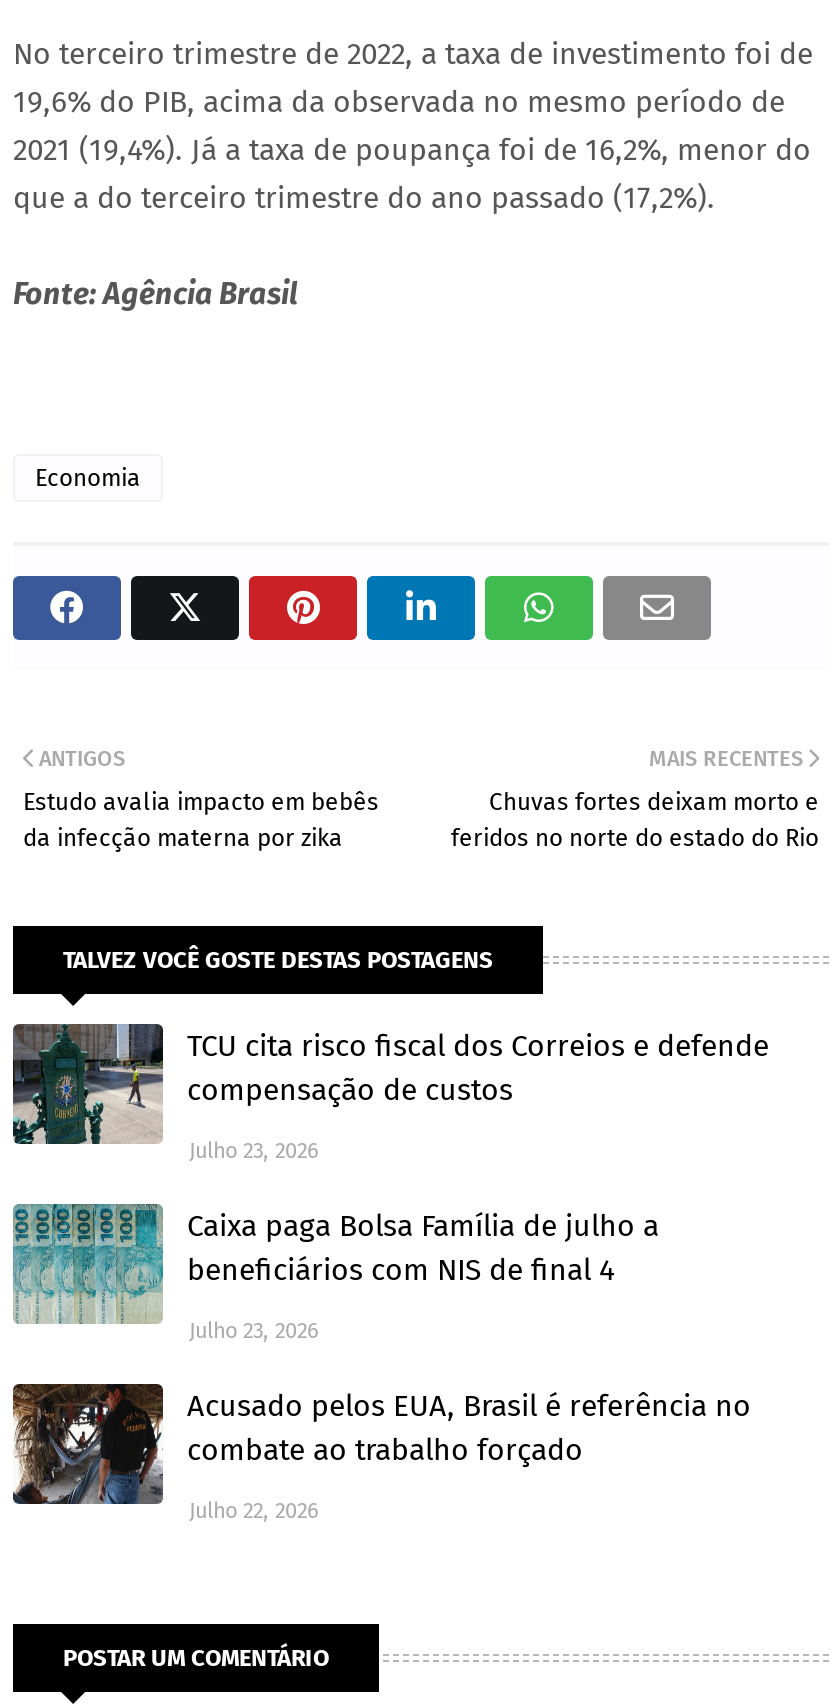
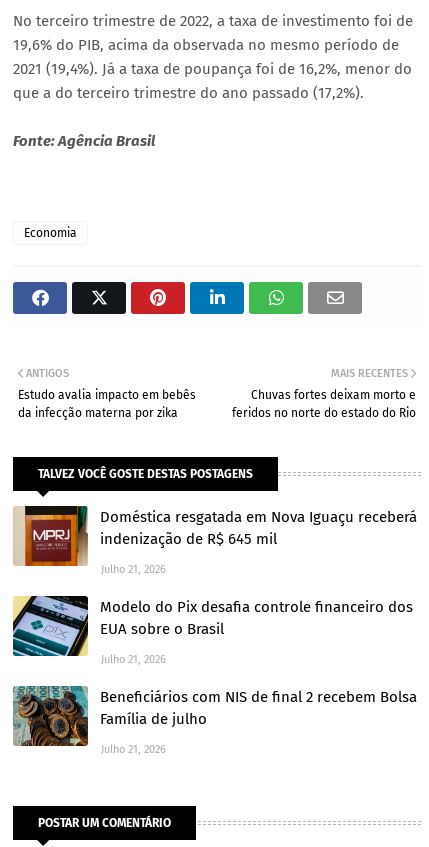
[11,1024,769,1146] [image] | TCU cita risco fiscal dos Correios e defende | compensação de custos -> [13,506,417,567] [image] | Doméstica resgatada em Nova Iguaçu receberá | indenização de R$ 645 mil
[189,1138,319,1164] Julho 23, 2026 -> [101,563,166,576] Julho 21, 2026
[11,1202,659,1324] [image] | Caixa paga Bolsa Família de julho a | beneficiários com NIS de final 4 -> [12,595,413,657] [image] | Modelo do Pix desafia controle financeiro dos | EUA sobre o Brasil
[189,1318,319,1344] Julho 23, 2026 -> [101,653,166,666] Julho 21, 2026
[13,1382,751,1506] [image] | Acusado pelos EUA, Brasil é referência no | combate ao trabalho forçado -> [12,685,417,747] [image] | Beneficiários com NIS de final 2 recebem Bolsa | Família de julho
[189,1498,319,1524] Julho 22, 2026 -> [101,743,166,756] Julho 21, 2026

